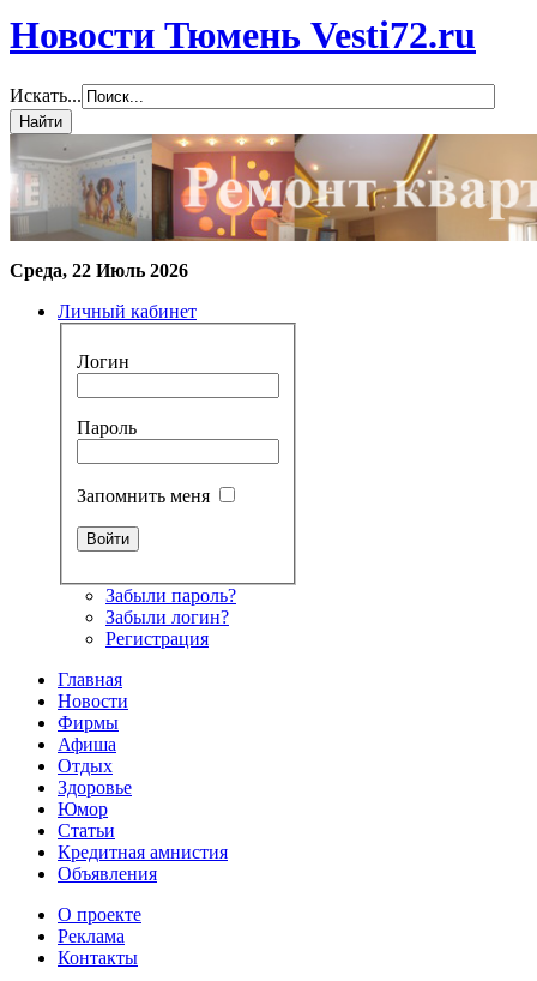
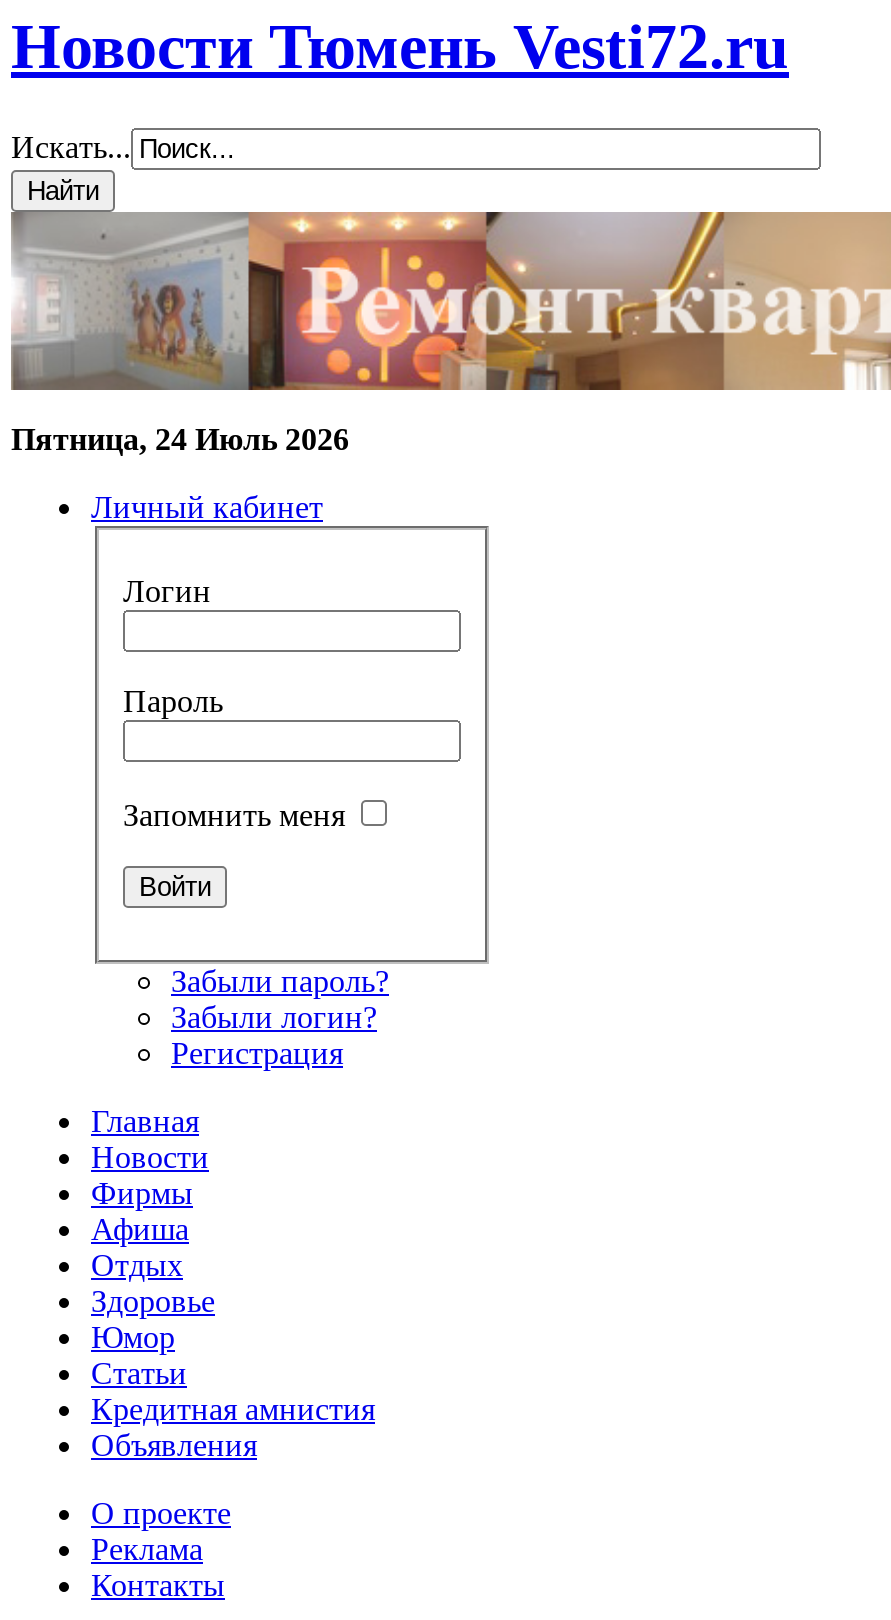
[10,260,188,281] Среда, 22 Июль 2026 -> [11,422,349,456] Пятница, 24 Июль 2026

